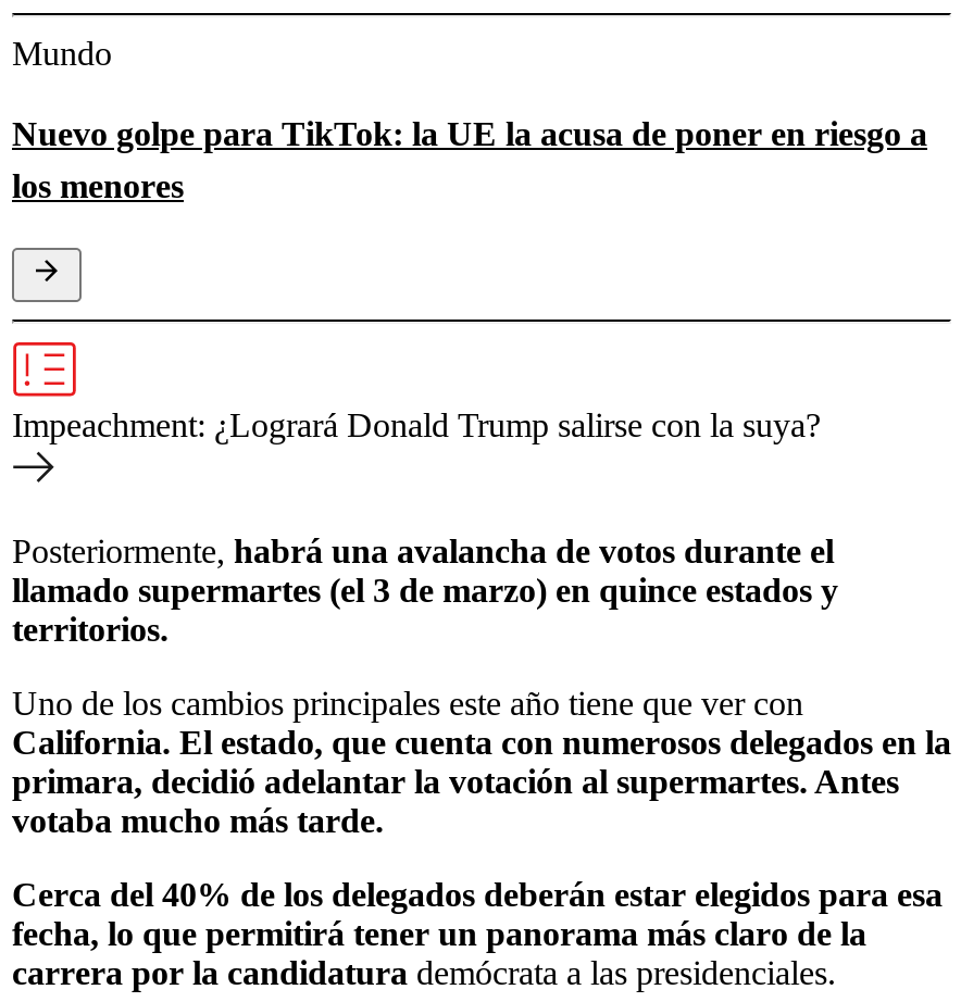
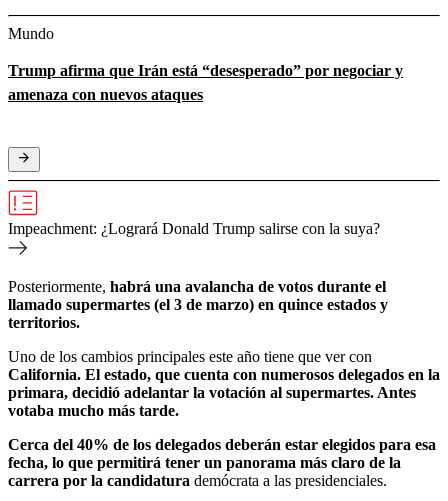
[12,115,927,204] Nuevo golpe para TikTok: la UE la acusa de poner en riesgo a | los menores -> [8,62,403,103] Trump afirma que Irán está “desesperado” por negociar y | amenaza con nuevos ataques

